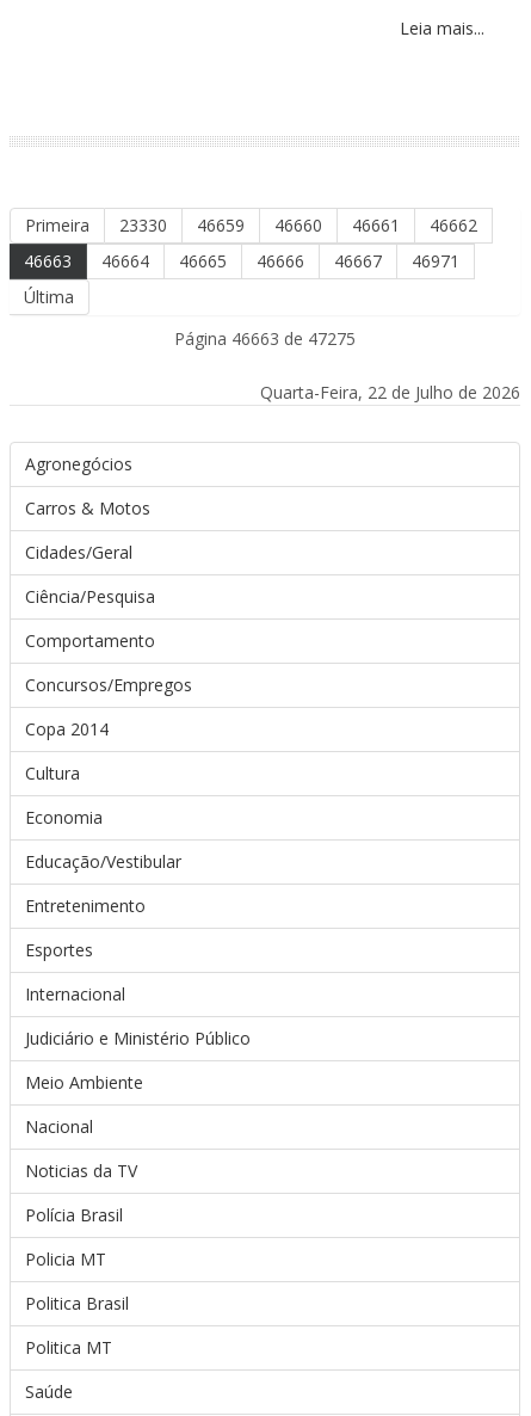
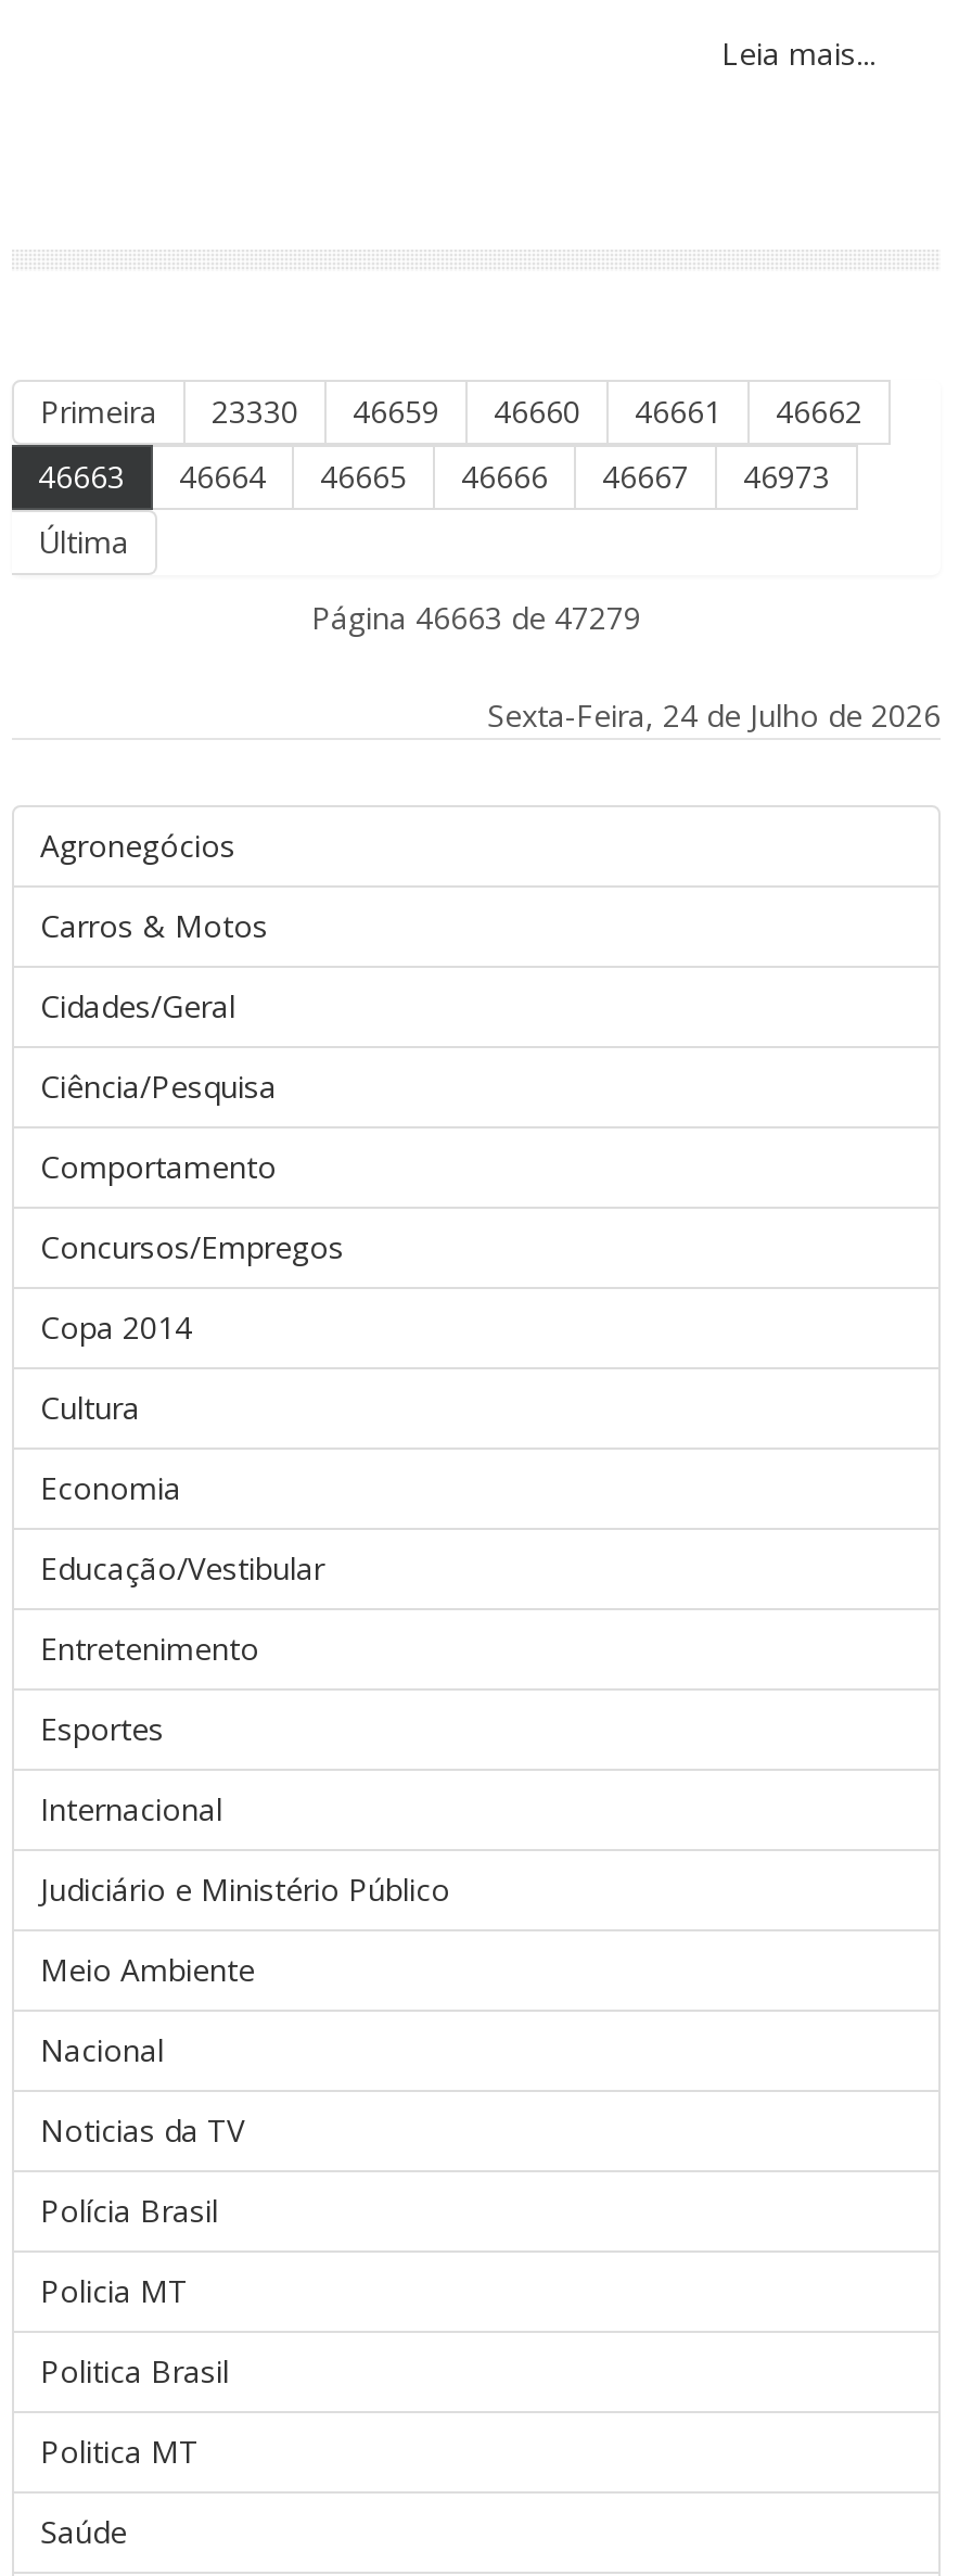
[24,250,459,272] 46663 46664 46665 46666 46667 46971 -> [38,456,830,497] 46663 46664 46665 46666 46667 46973
[174,327,356,350] Página 46663 de 47275 -> [311,597,641,638] Página 46663 de 47279
[260,381,520,404] Quarta-Feira, 22 de Julho de 2026 -> [487,694,941,736] Sexta-Feira, 24 de Julho de 2026

